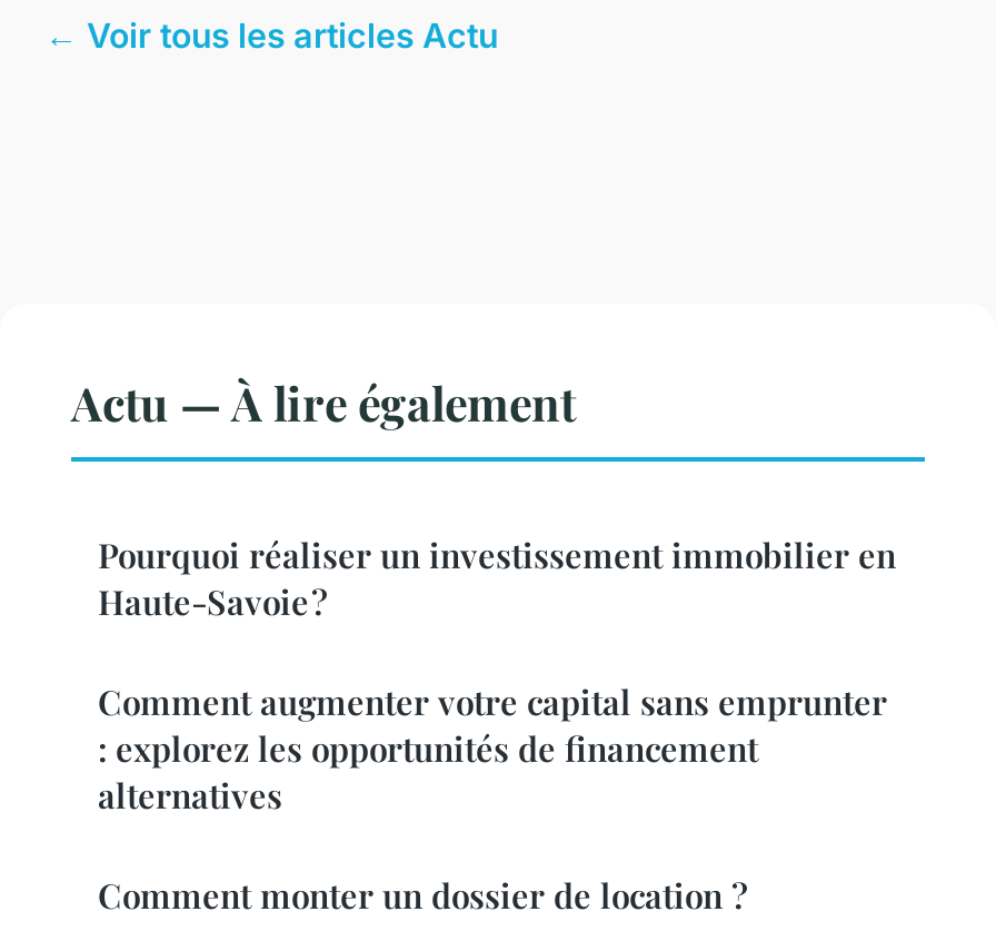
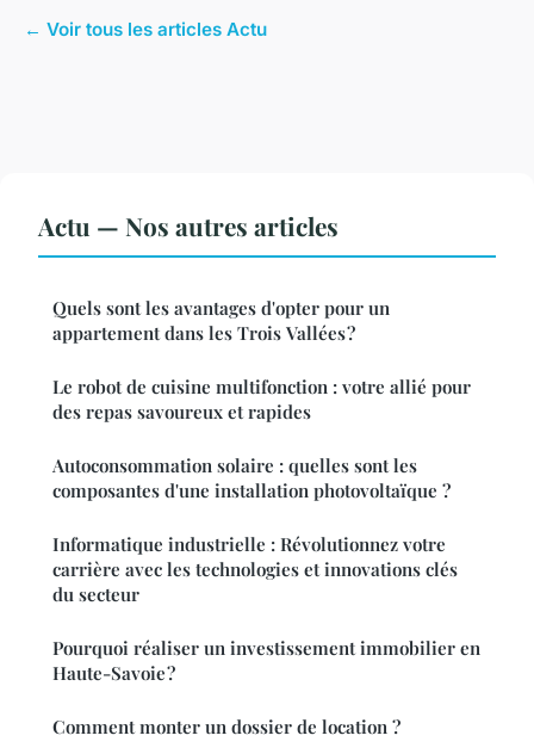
[71,370,576,432] Actu — À lire également -> [38,209,471,606] Actu — Nos autres articles | Quels sont les avantages d'opter pour un | appartement dans les Trois Vallées ? | Le robot de cuisine multifonction : votre allié pour | des repas savoureux et rapides | Autoconsommation solaire : quelles sont les | composantes d'une installation photovoltaïque ? | Informatique industrielle : Révolutionnez votre | carrière avec les technologies et innovations clés | du secteur
moved [98,533,896,624] -> [52,636,480,685]: Pourquoi réaliser un investissement immobilier en | Haute-Savoie ?
[98,679,887,817] Comment augmenter votre capital sans emprunter | : explorez les opportunités de financement | alternatives -> none

